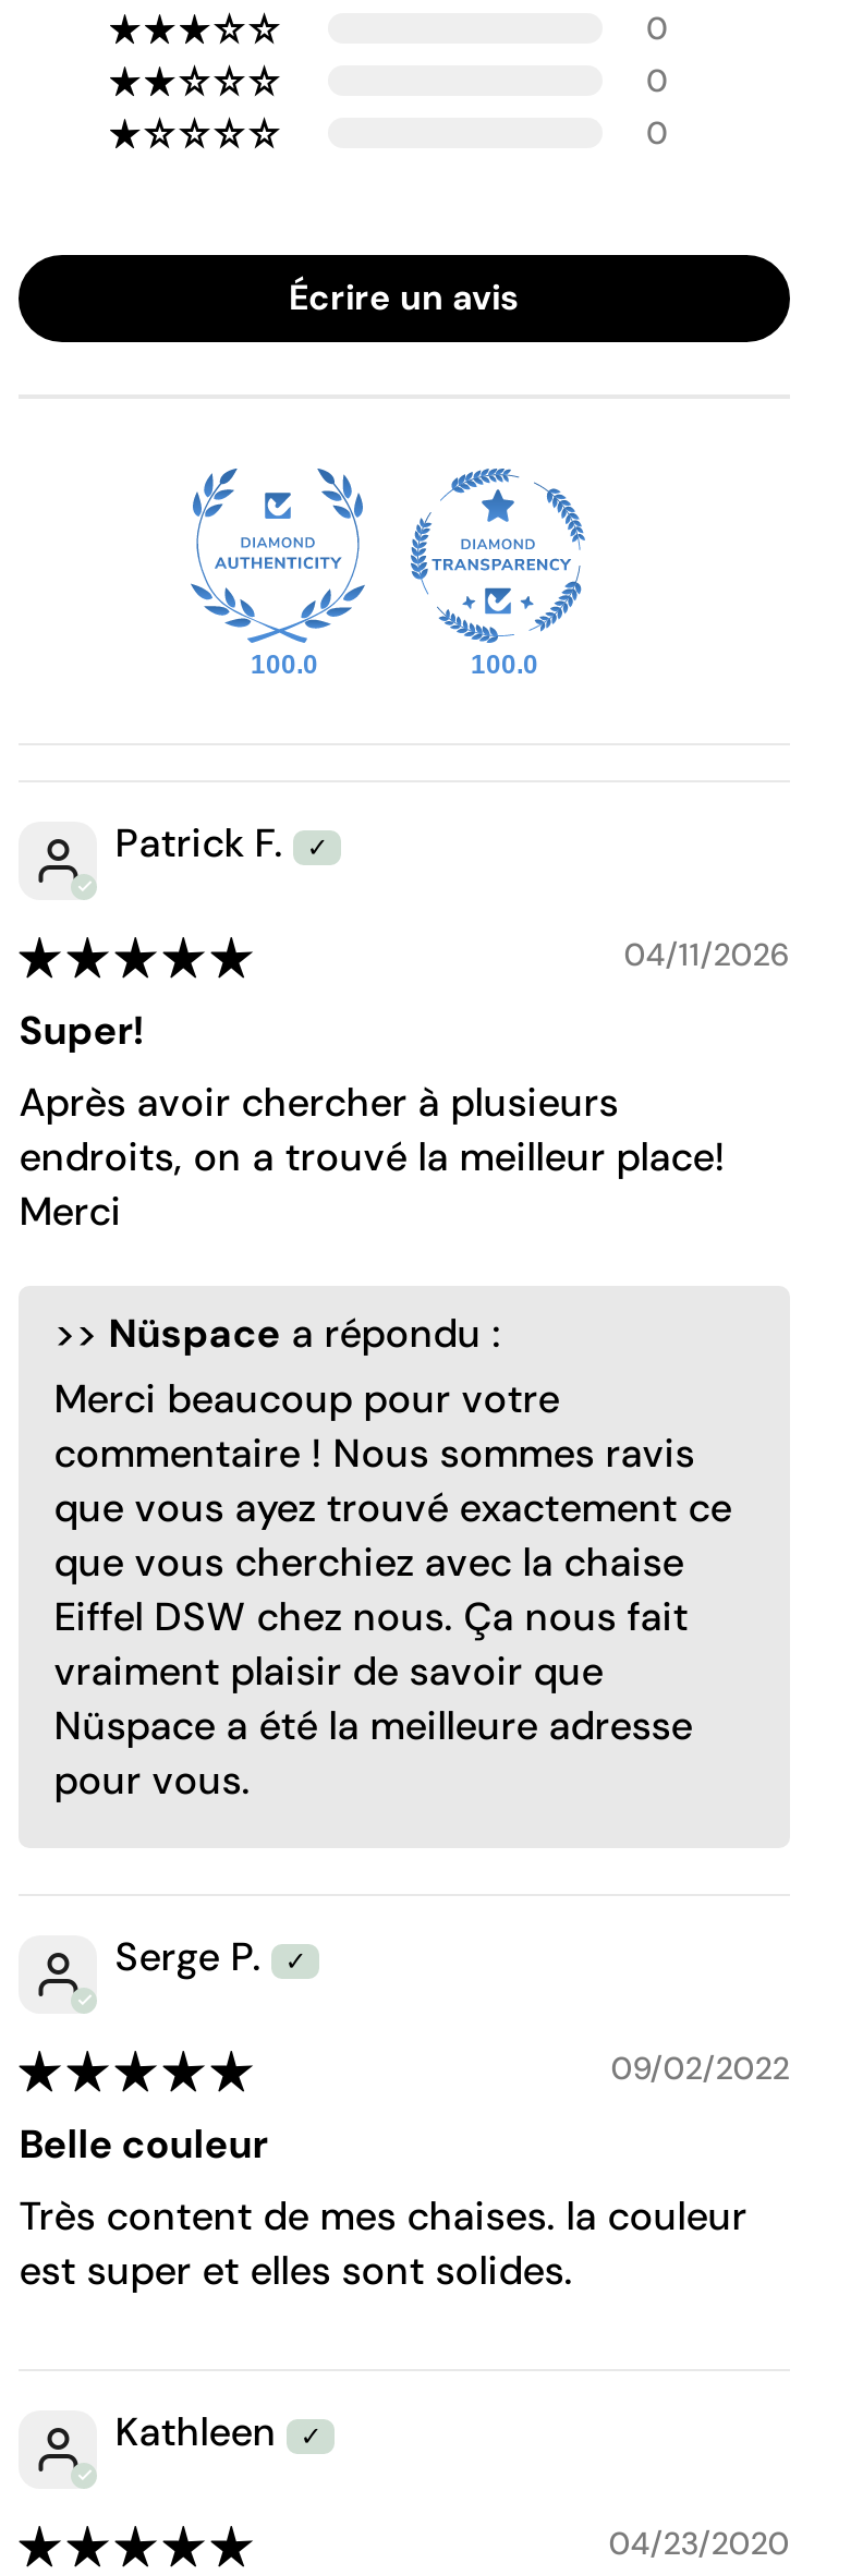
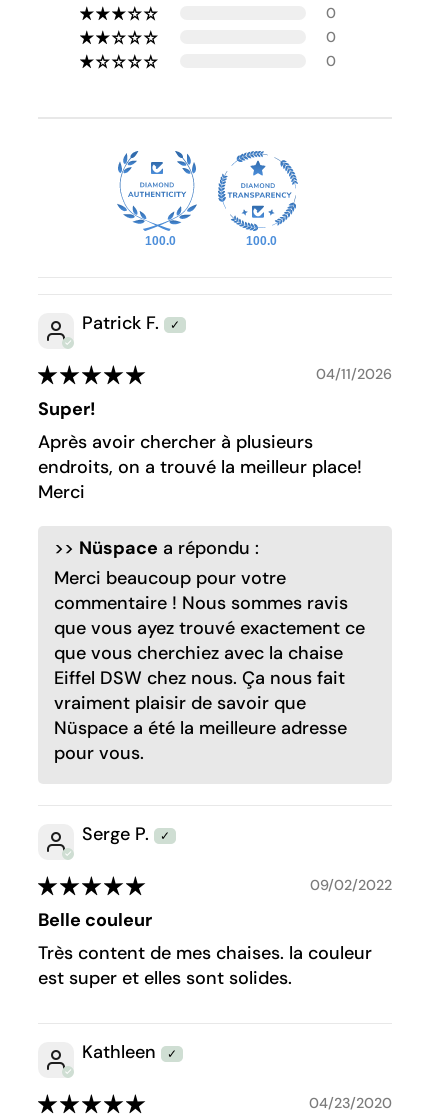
[289,275,520,321] Écrire un avis -> none

